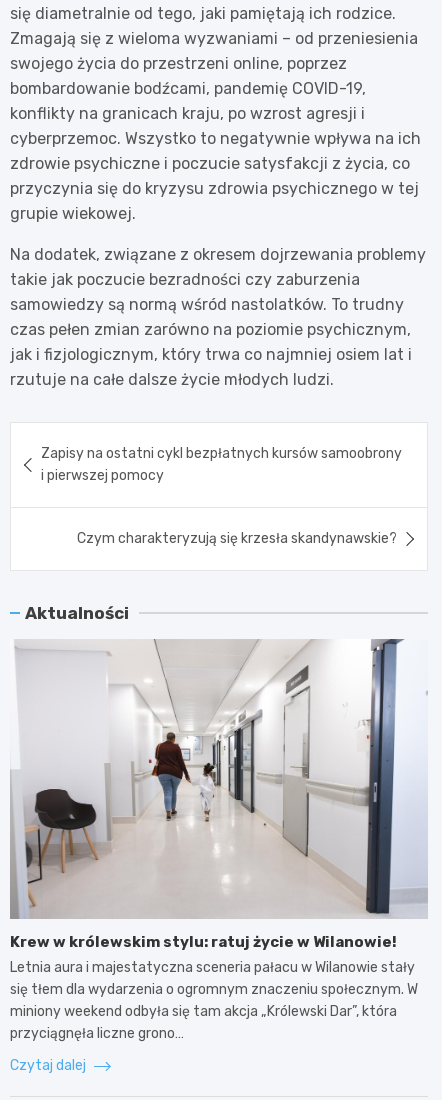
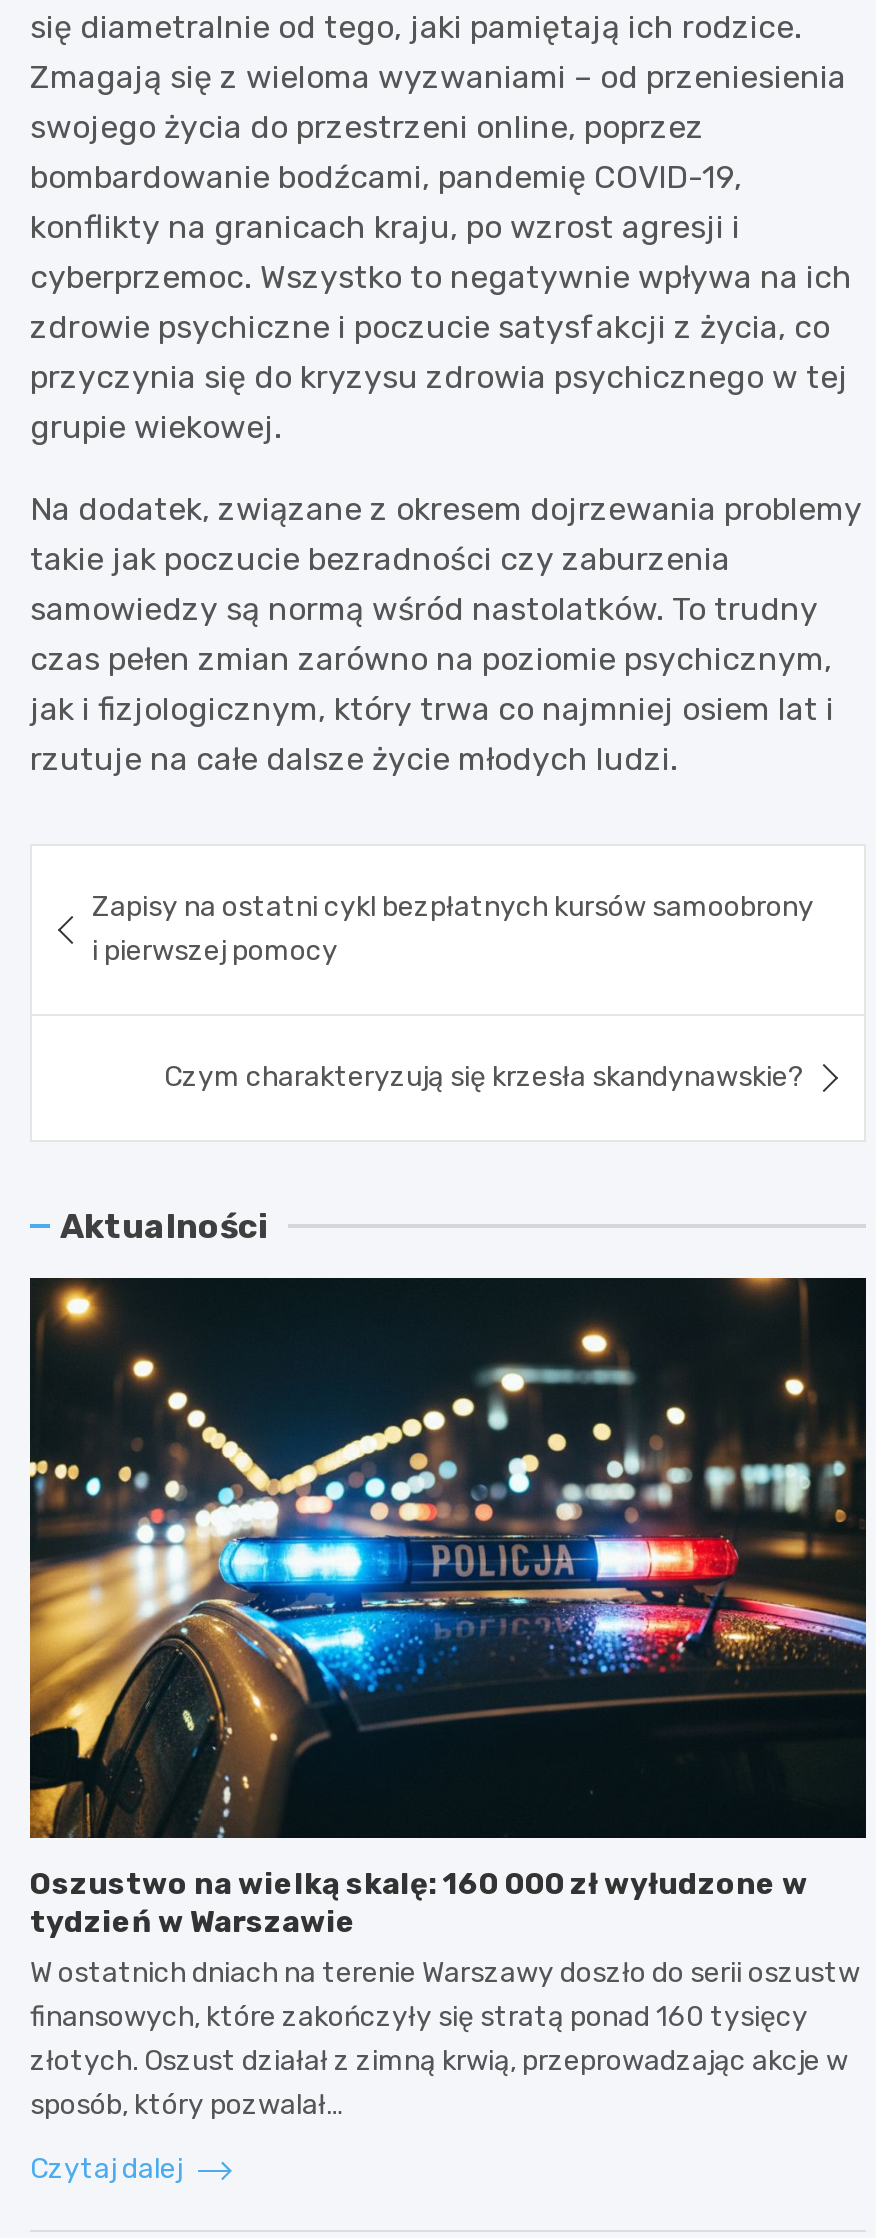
[10,638,428,1042] [image] | Krew w królewskim stylu: ratuj życie w Wilanowie! | Letnia aura i majestatyczna sceneria pałacu w Wilanowie stały | się tłem dla wydarzenia o ogromnym znaczeniu społecznym. W | miniony weekend odbyła się tam akcja „Królewski Dar”, która | przyciągnęła liczne grono… -> [28,1276,868,2122] [image] | Oszustwo na wielką skalę: 160 000 zł wyłudzone w | tydzień w Warszawie | W ostatnich dniach na terenie Warszawy doszło do serii oszustw | finansowych, które zakończyły się stratą ponad 160 tysięcy | złotych. Oszust działał z zimną krwią, przeprowadzając akcje w | sposób, który pozwalał…

